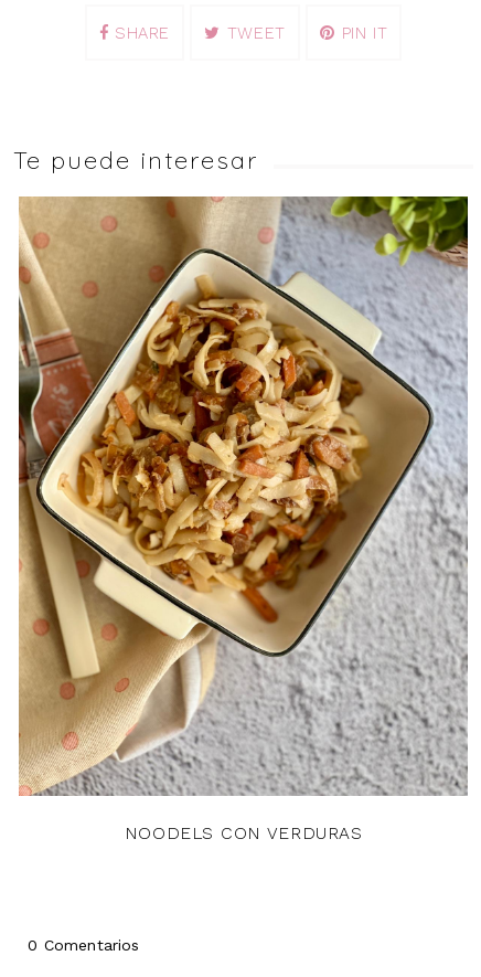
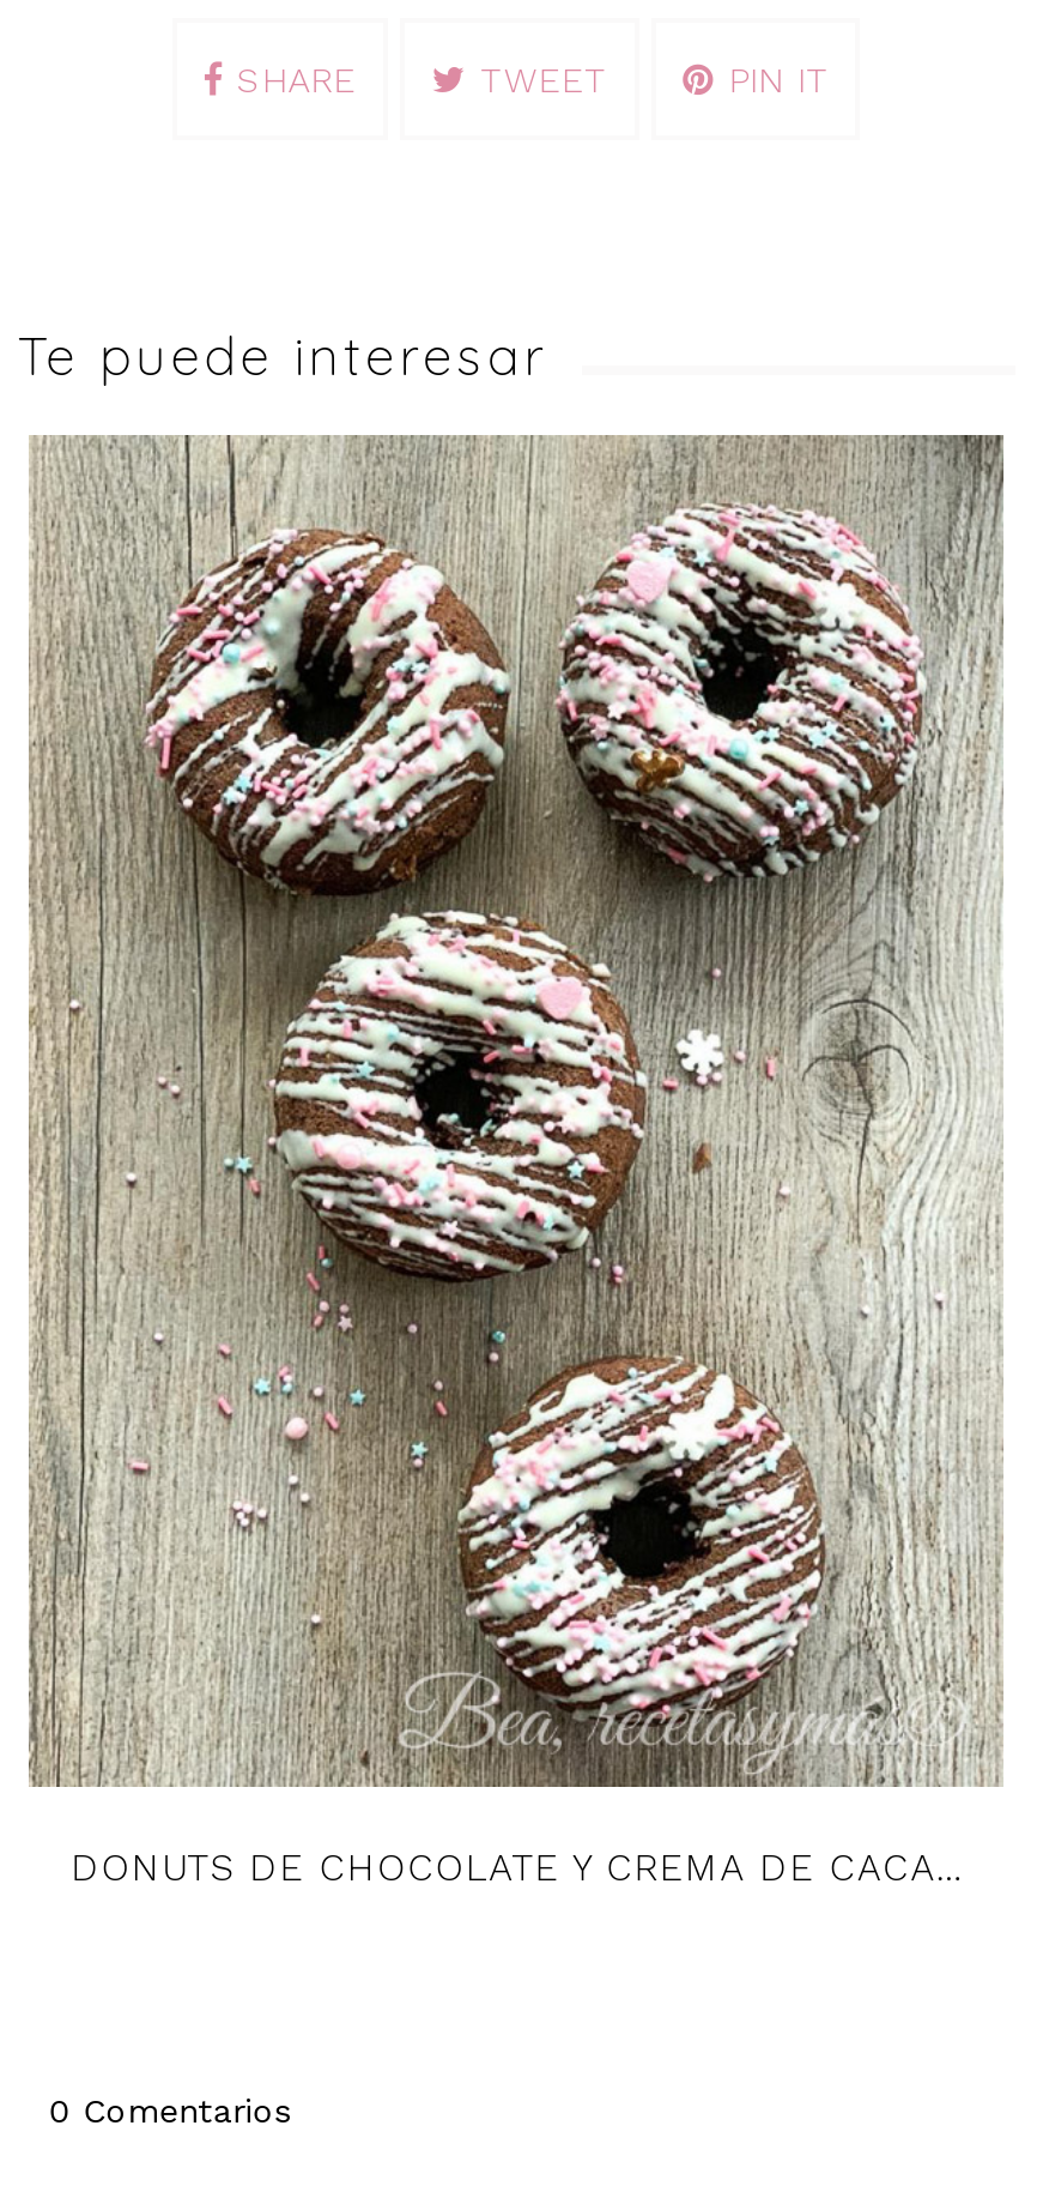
[19,195,468,843] [image] | NOODELS CON VERDURAS -> [29,433,1003,1889] [image] | DONUTS DE CHOCOLATE Y CREMA DE CACA...

